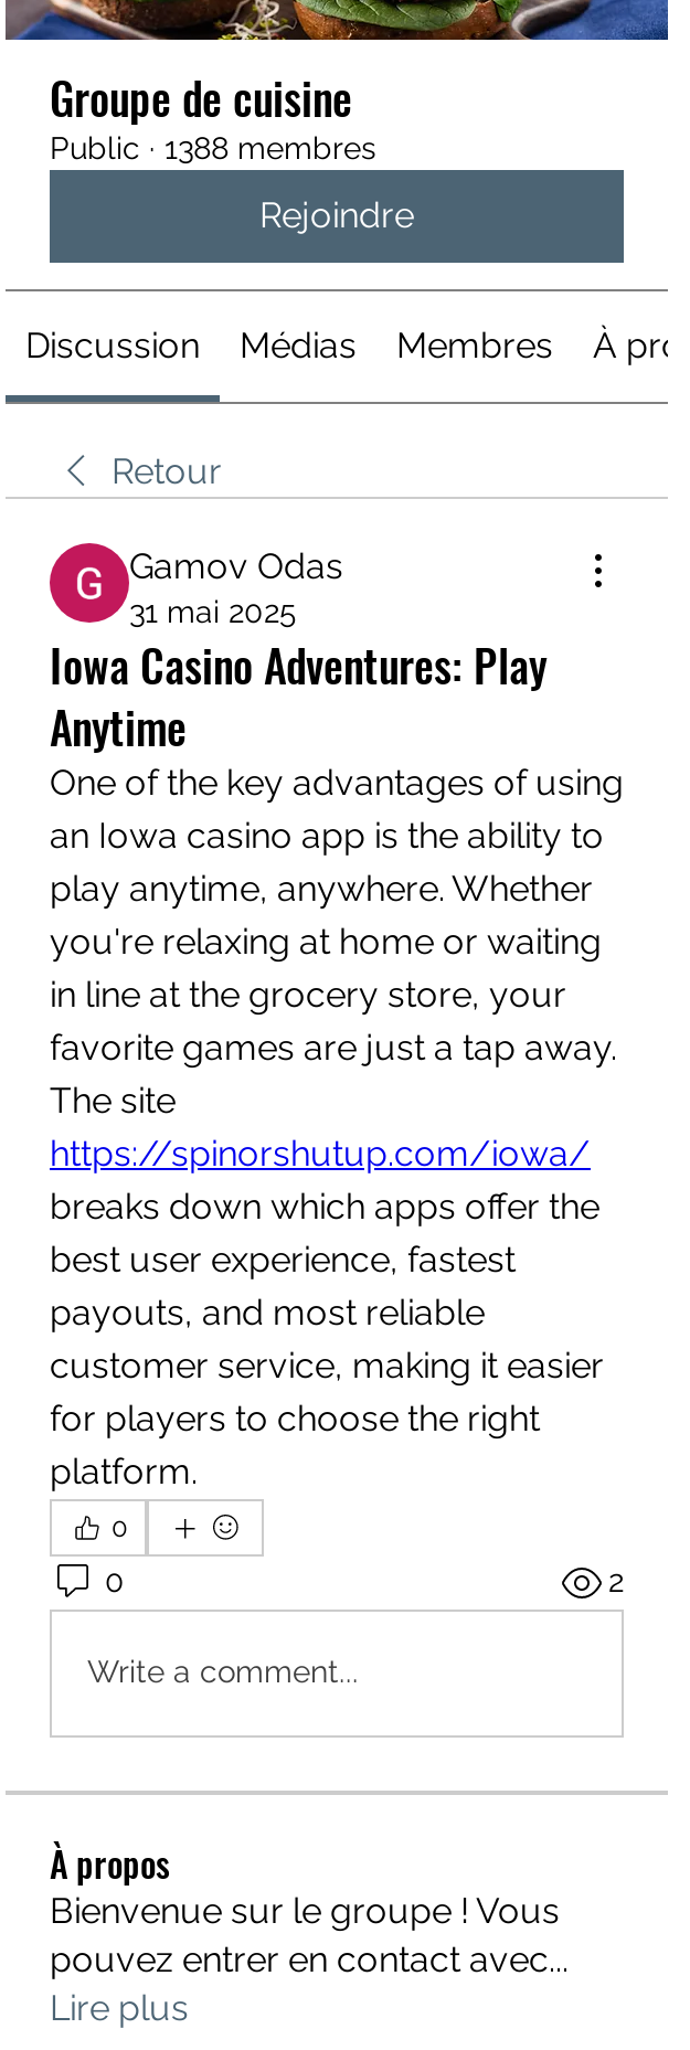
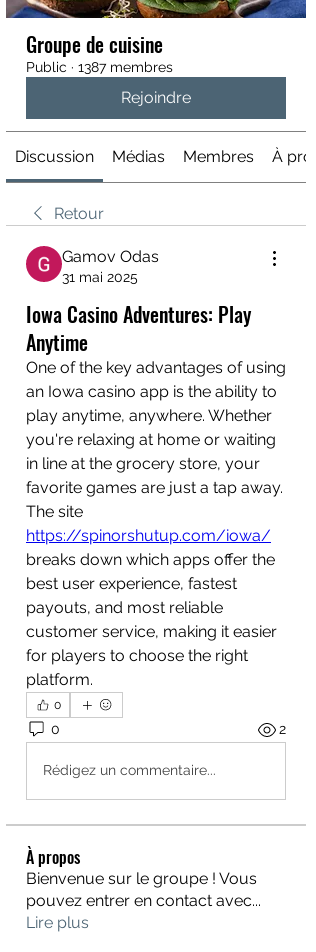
[50,130,376,165] Public · 1388 membres -> [26,59,173,75] Public · 1387 membres
[87,1654,359,1689] Write a comment... -> [43,762,216,778] Rédigez un commentaire...

